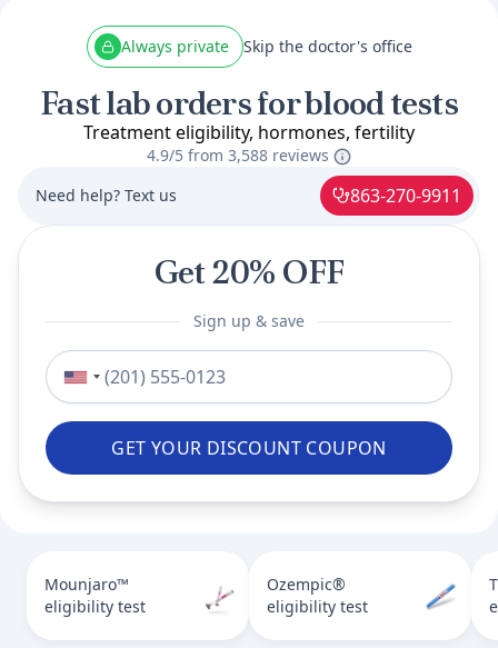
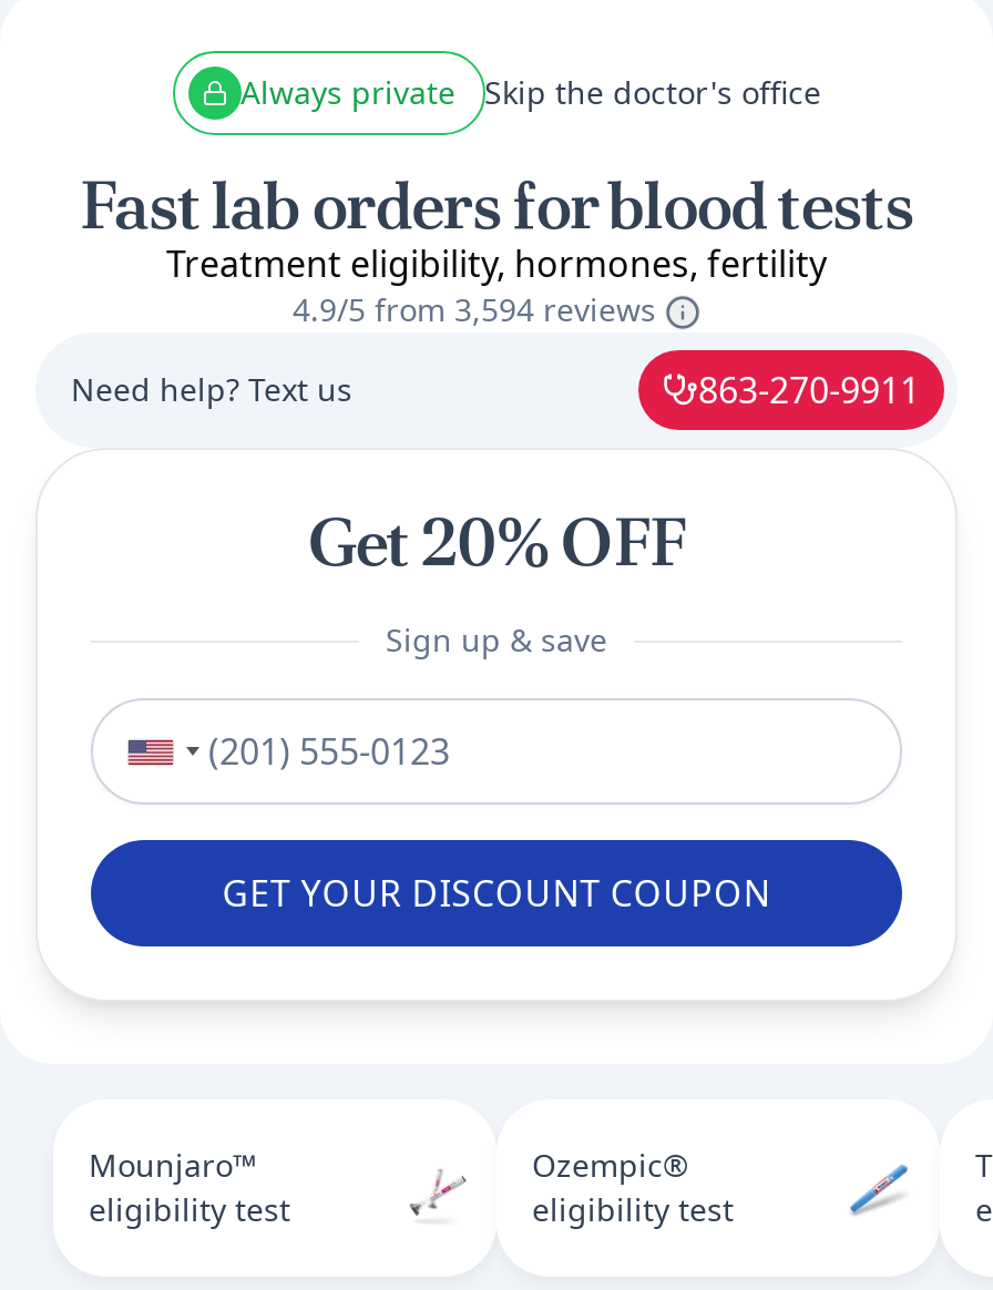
[147,144,333,166] 4.9/5 from 3,588 reviews -> [293,288,665,330] 4.9/5 from 3,594 reviews

